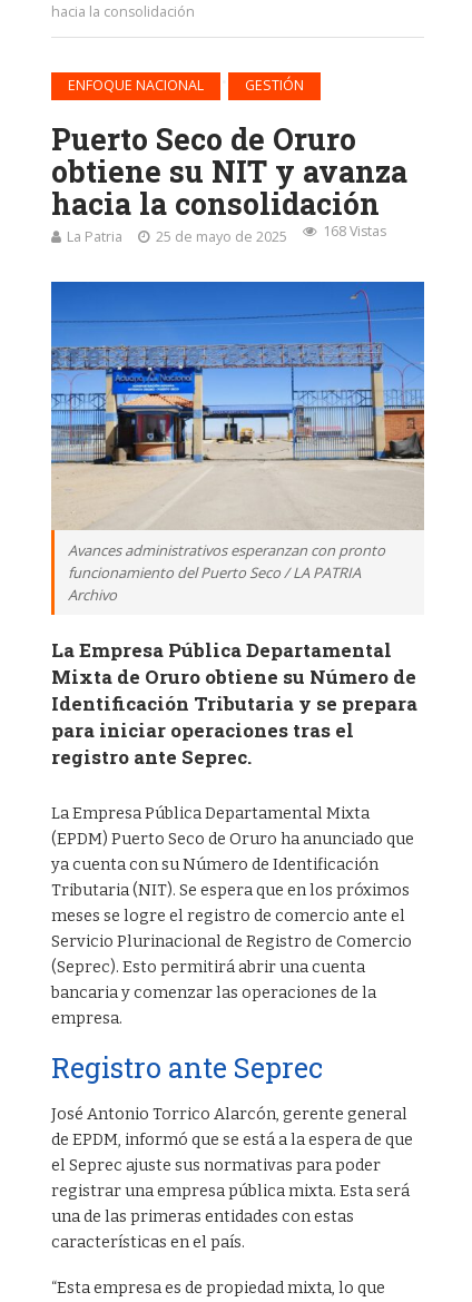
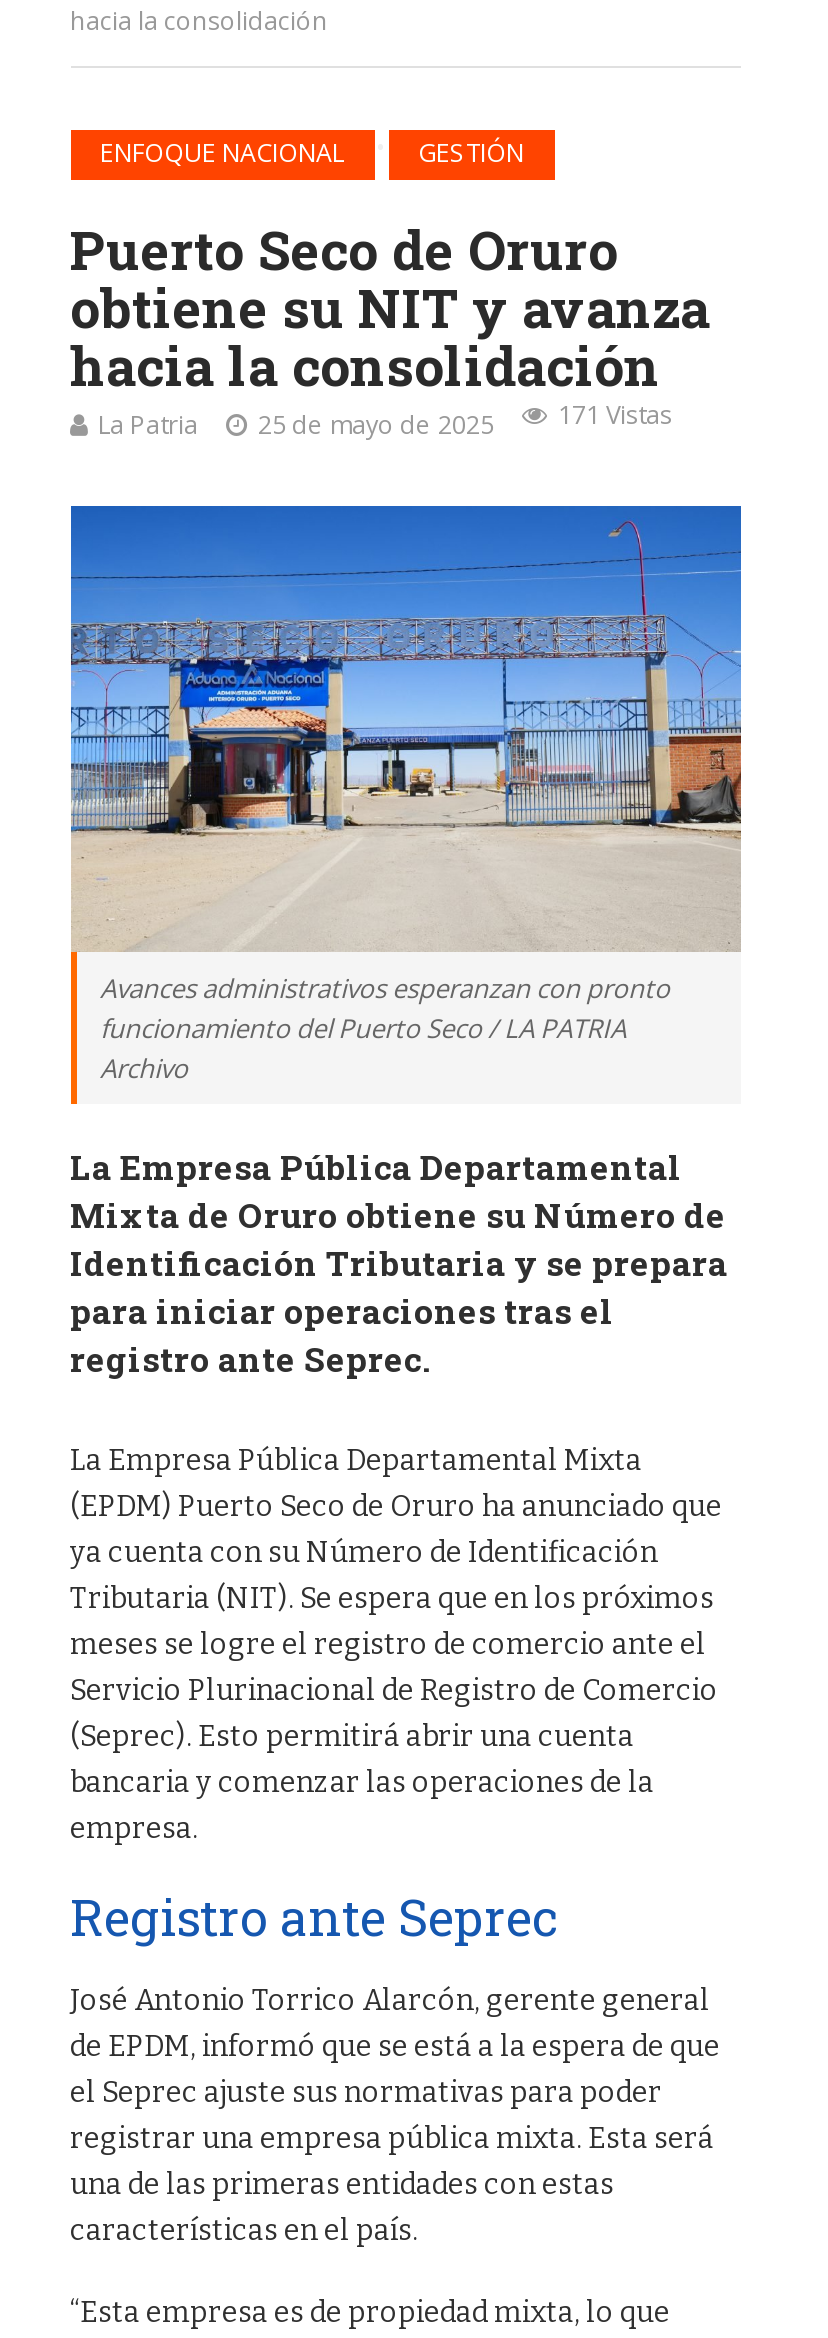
[66,222,386,246] La Patria 25 de mayo de 2025 168 Vistas -> [98,398,672,442] La Patria 25 de mayo de 2025 171 Vistas

